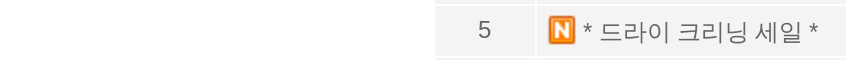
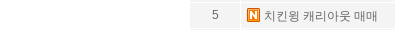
[583,18,819,46] * 드라이 크리닝 세일 * -> [264,9,378,23] 치킨윙 캐리아웃 매매

